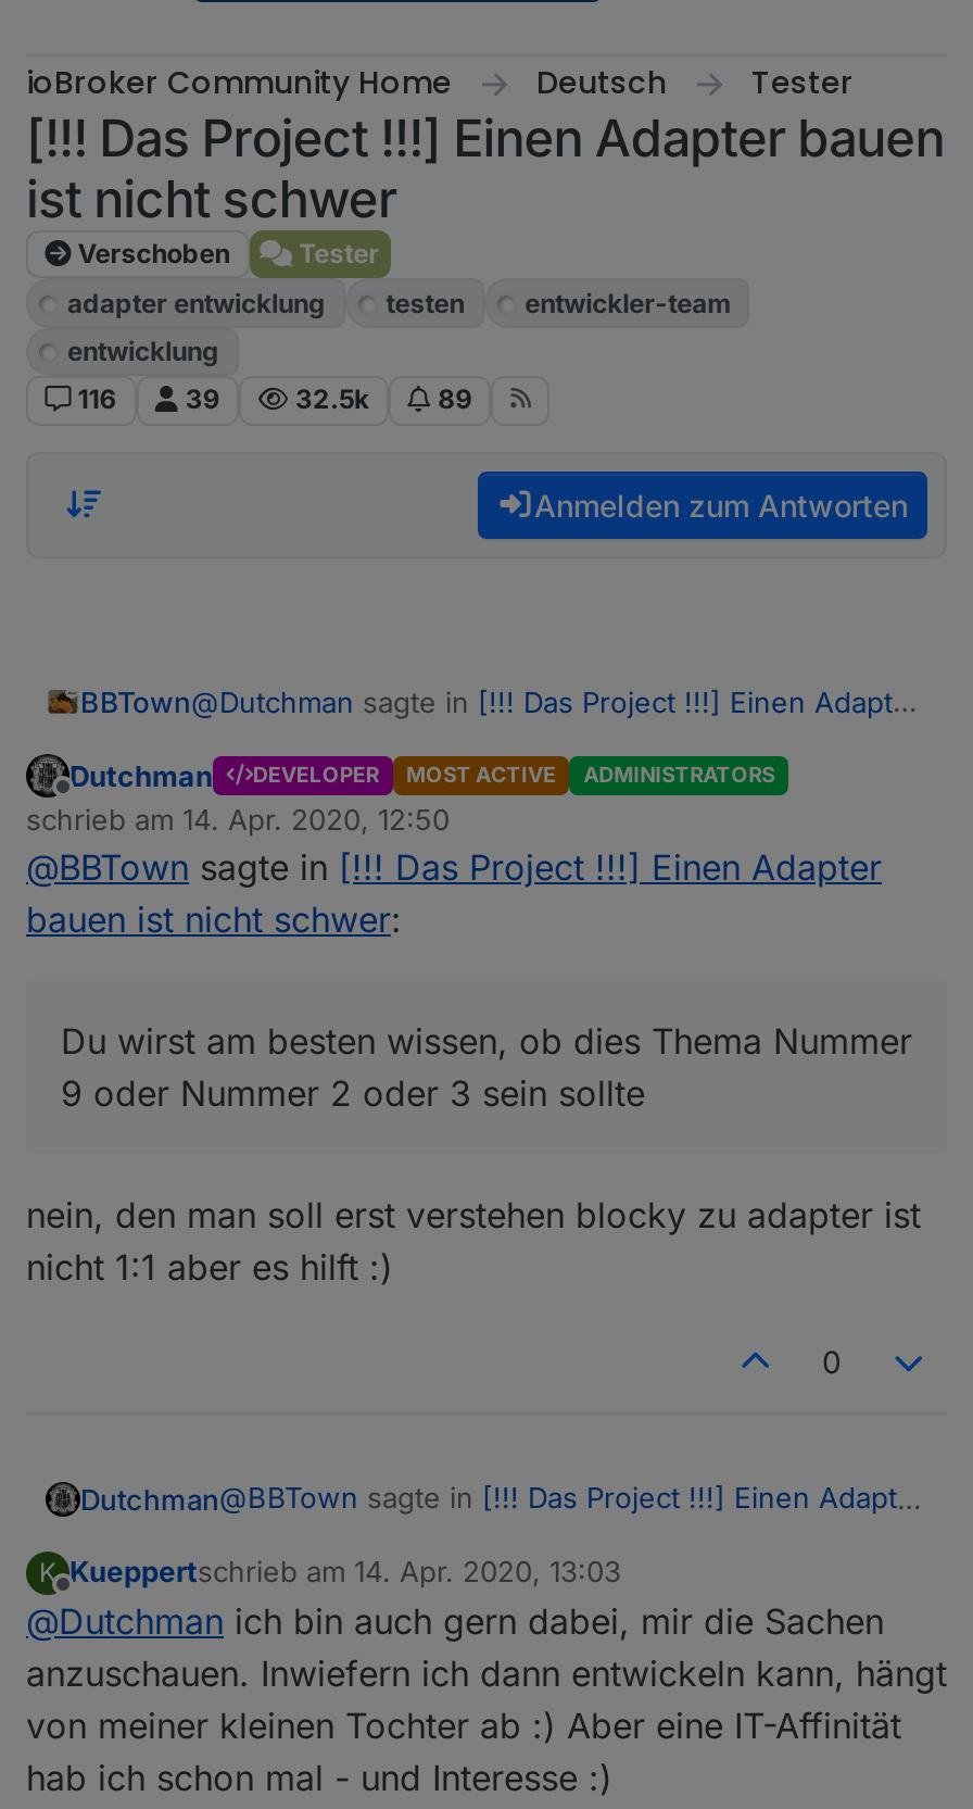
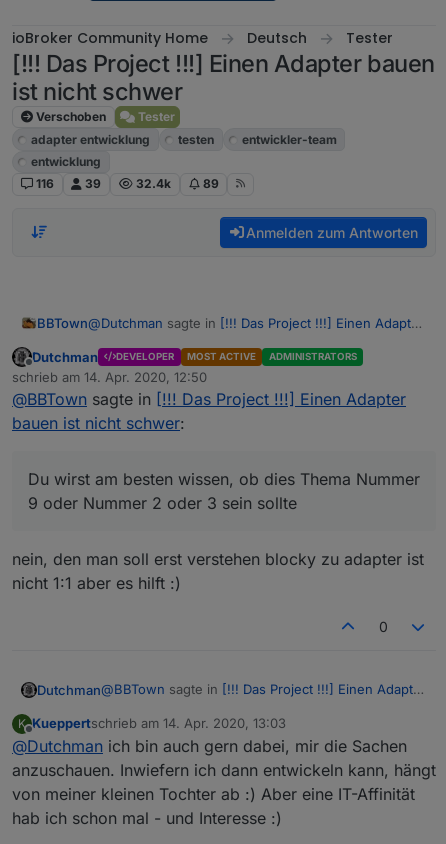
[295,383,369,416] 32.5k -> [136,176,171,191] 32.4k

